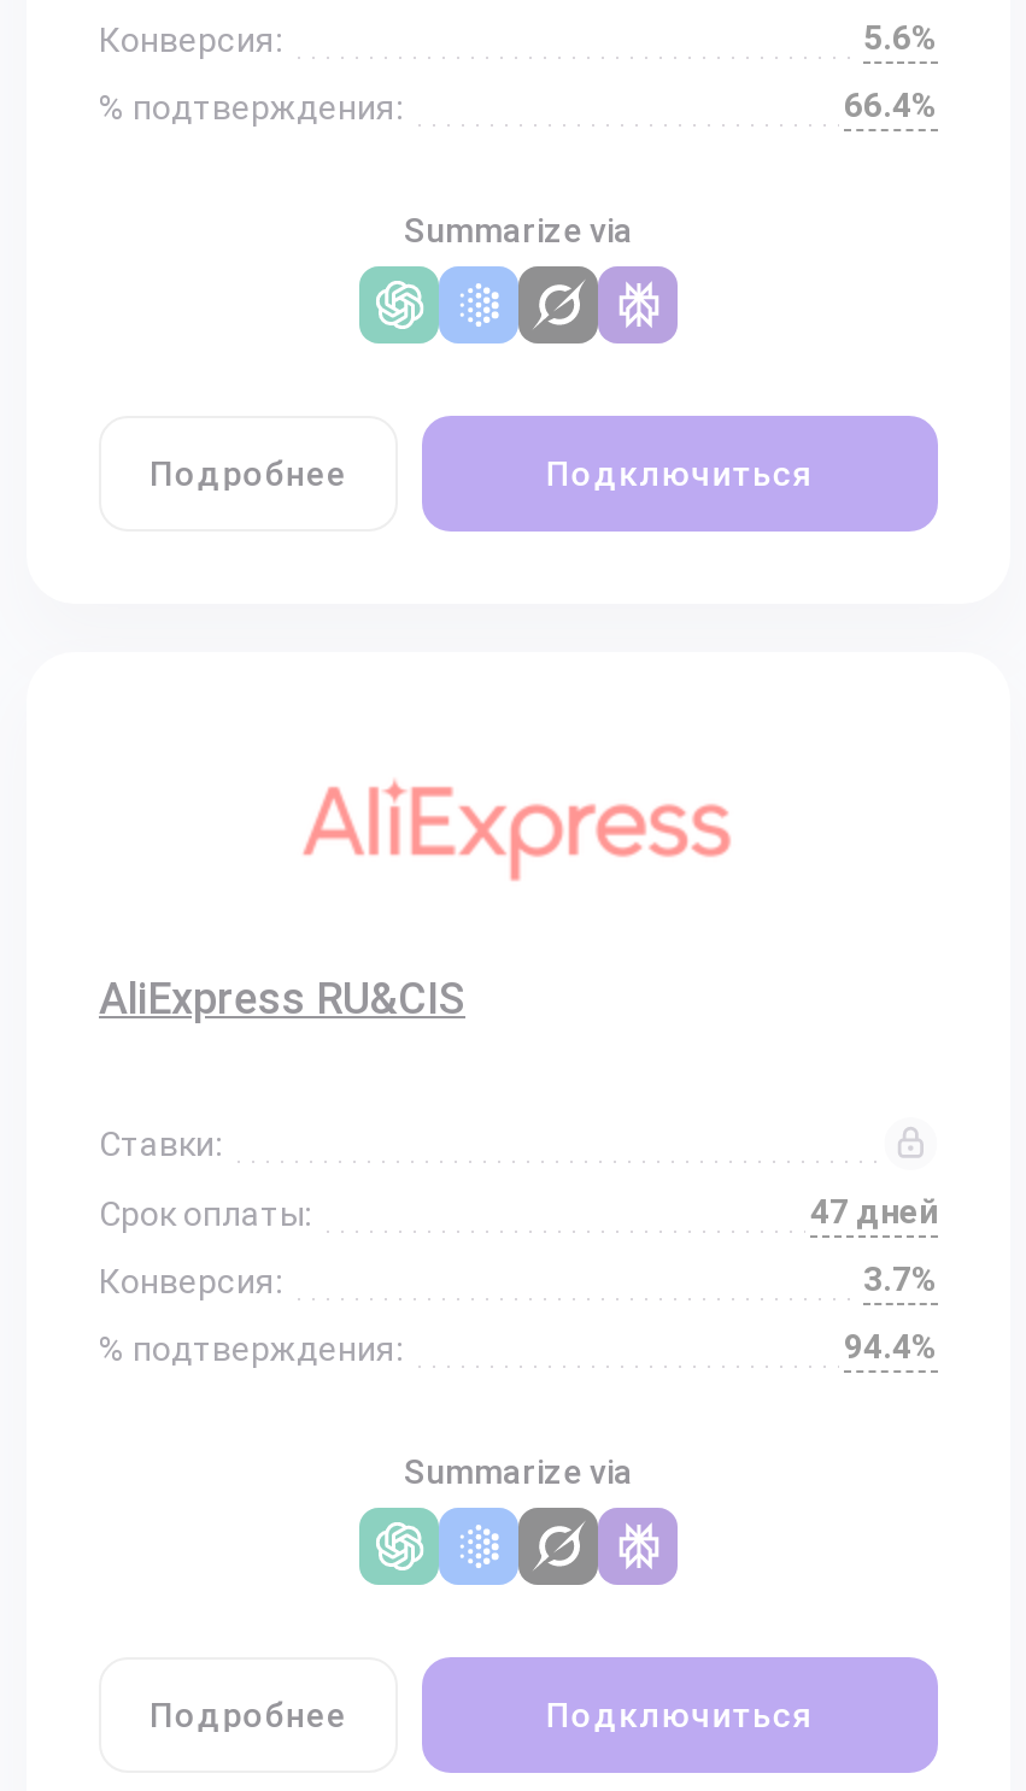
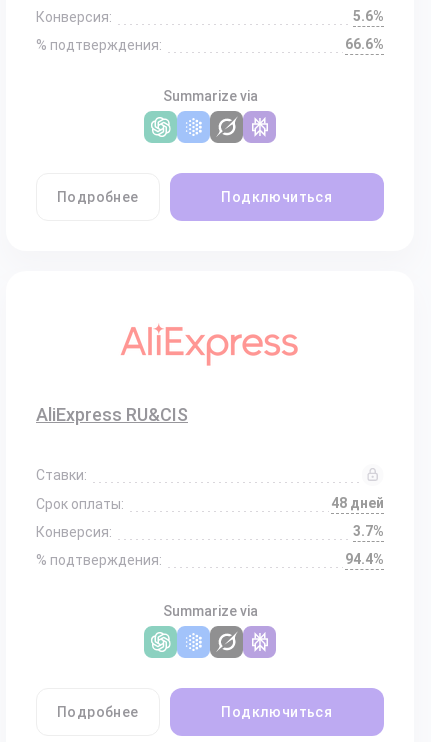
[844,86,938,124] 66.4% -> [345,36,384,52] 66.6%
[810,1192,938,1231] 47 дней -> [331,495,384,511] 48 дней

